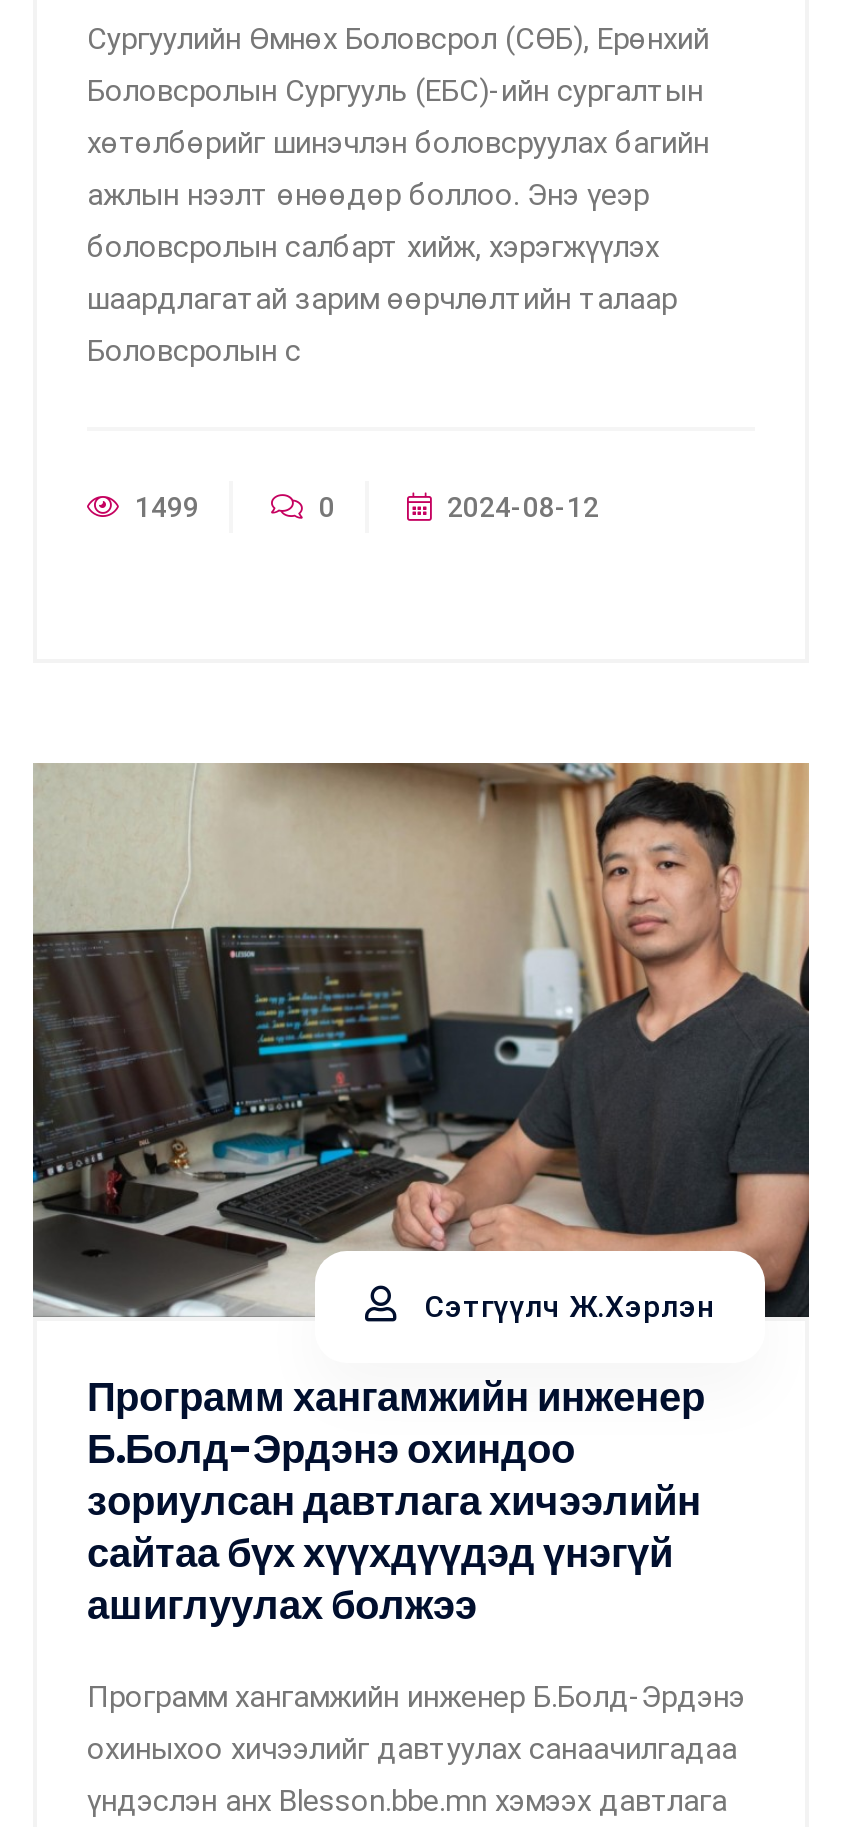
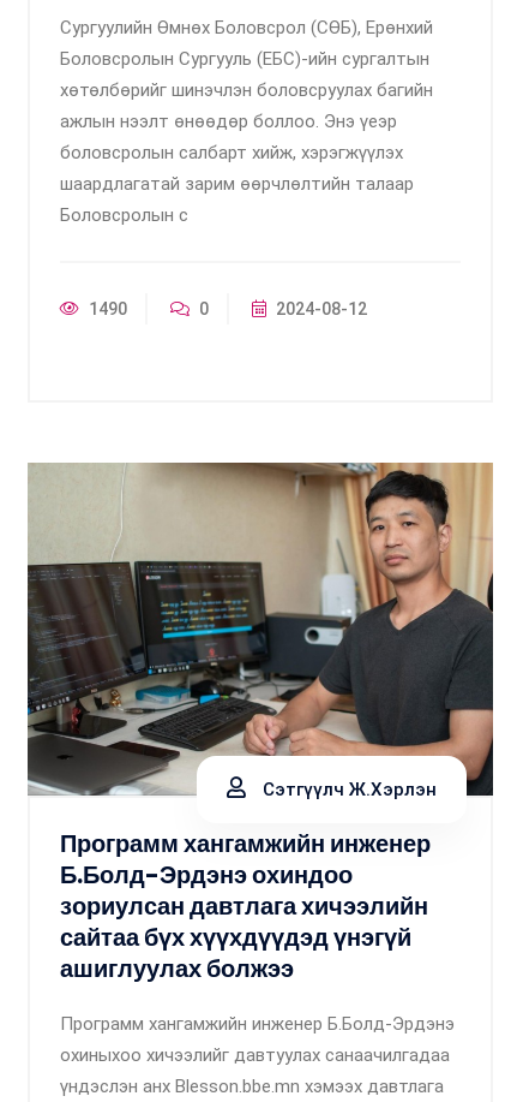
[129,490,199,522] 1499 -> [85,299,127,318] 1490

